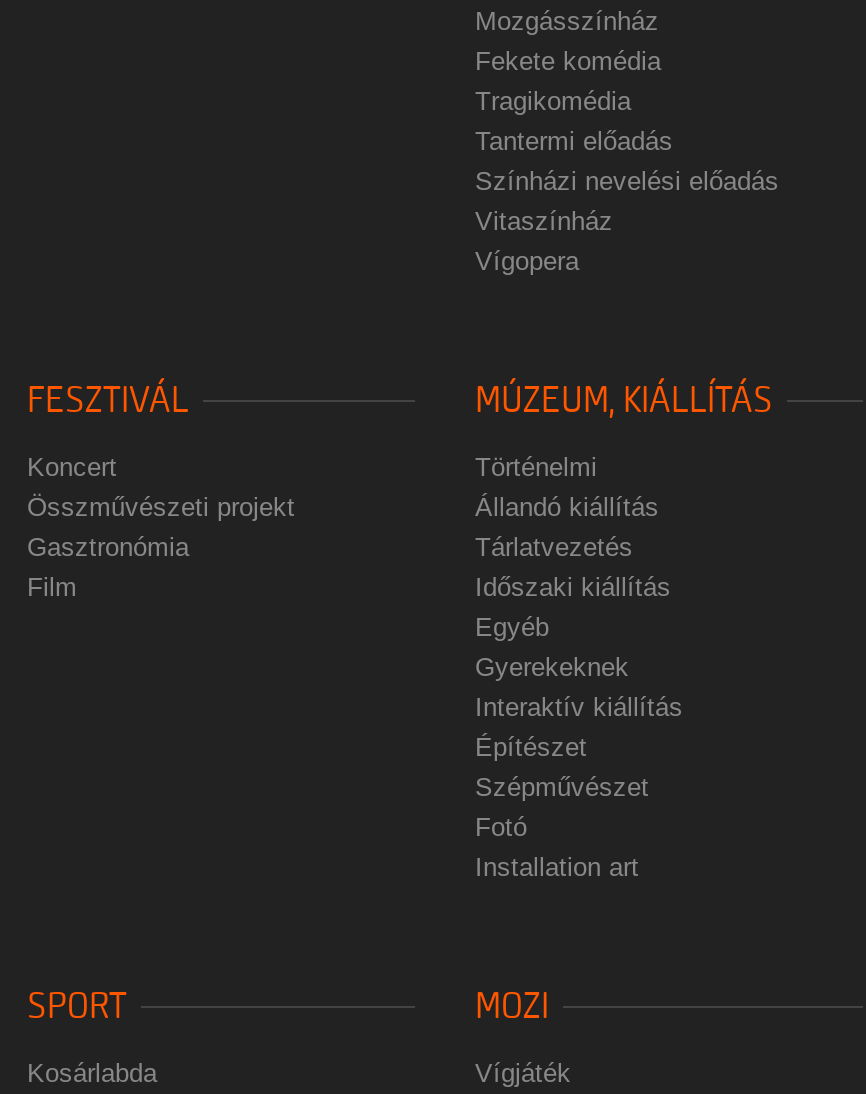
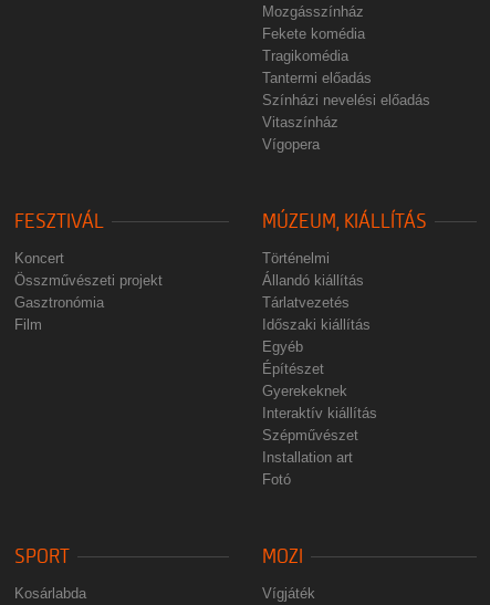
moved [475,653,683,723] -> [262,383,377,422]: Gyerekeknek | Interaktív kiállítás
moved [475,733,587,763] -> [262,361,324,378]: Építészet
moved [475,813,527,843] -> [262,472,291,488]: Fotó
moved [475,853,639,883] -> [262,449,353,466]: Installation art

